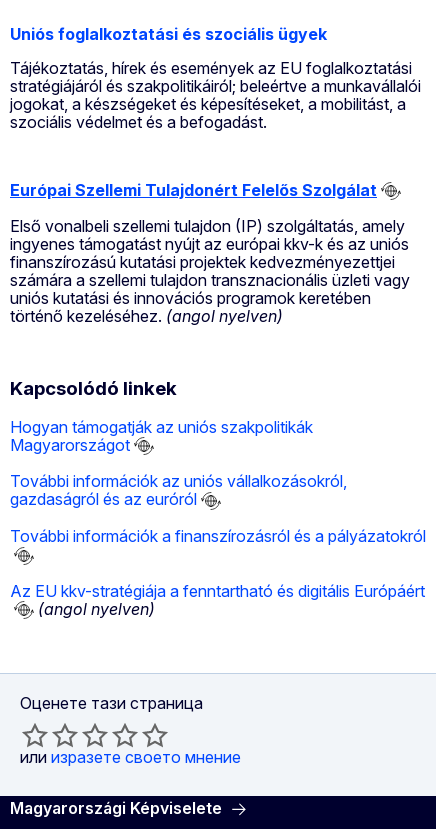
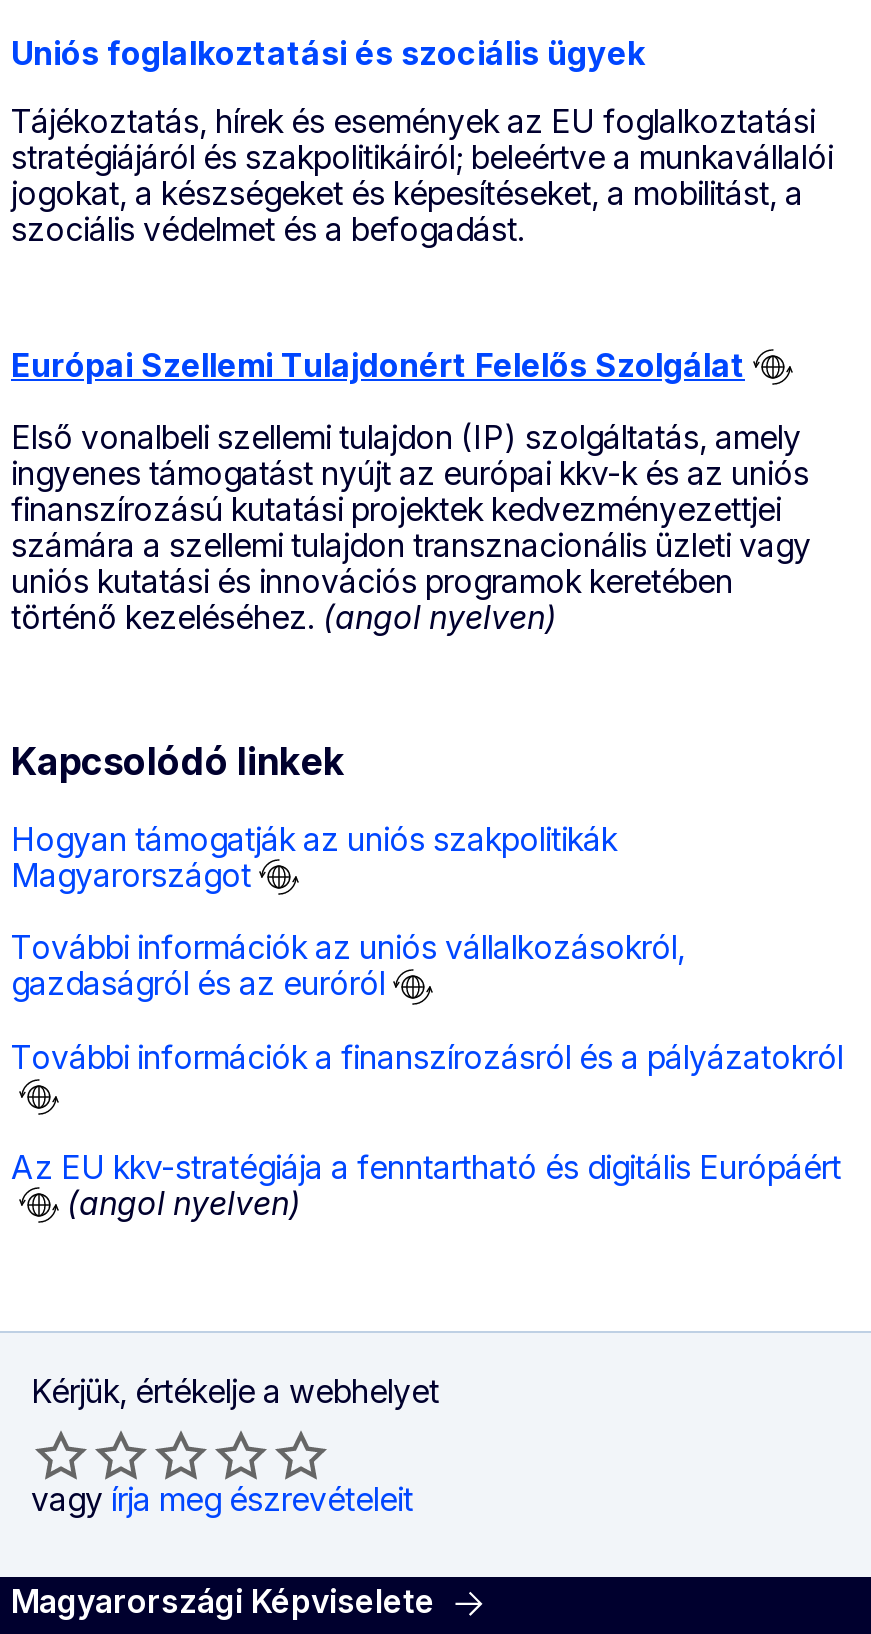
[20,693,203,713] Оценете тази страница -> [31,1372,439,1412] Kérjük, értékelje a webhelyet
[20,747,241,767] илиизразете своето мнение -> [31,1480,413,1520] vagyírja meg észrevételeit

